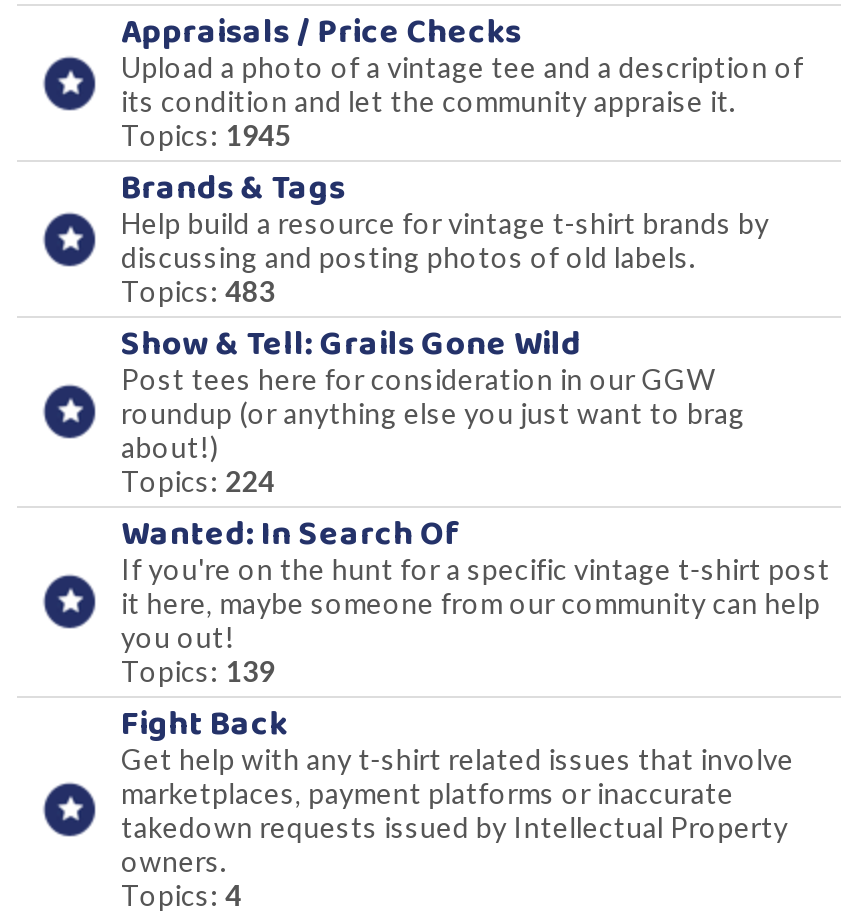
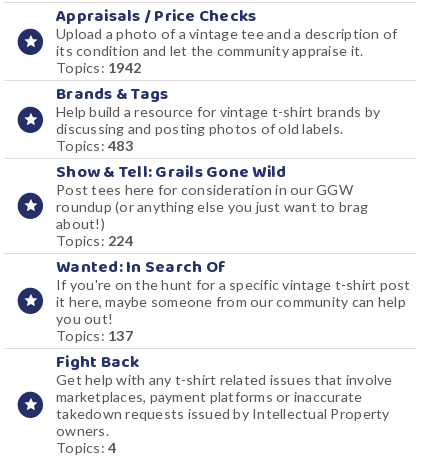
[121,118,291,152] Topics: 1945 -> [56,59,141,76] Topics: 1942
[121,654,275,688] Topics: 139 -> [56,327,133,344] Topics: 137

